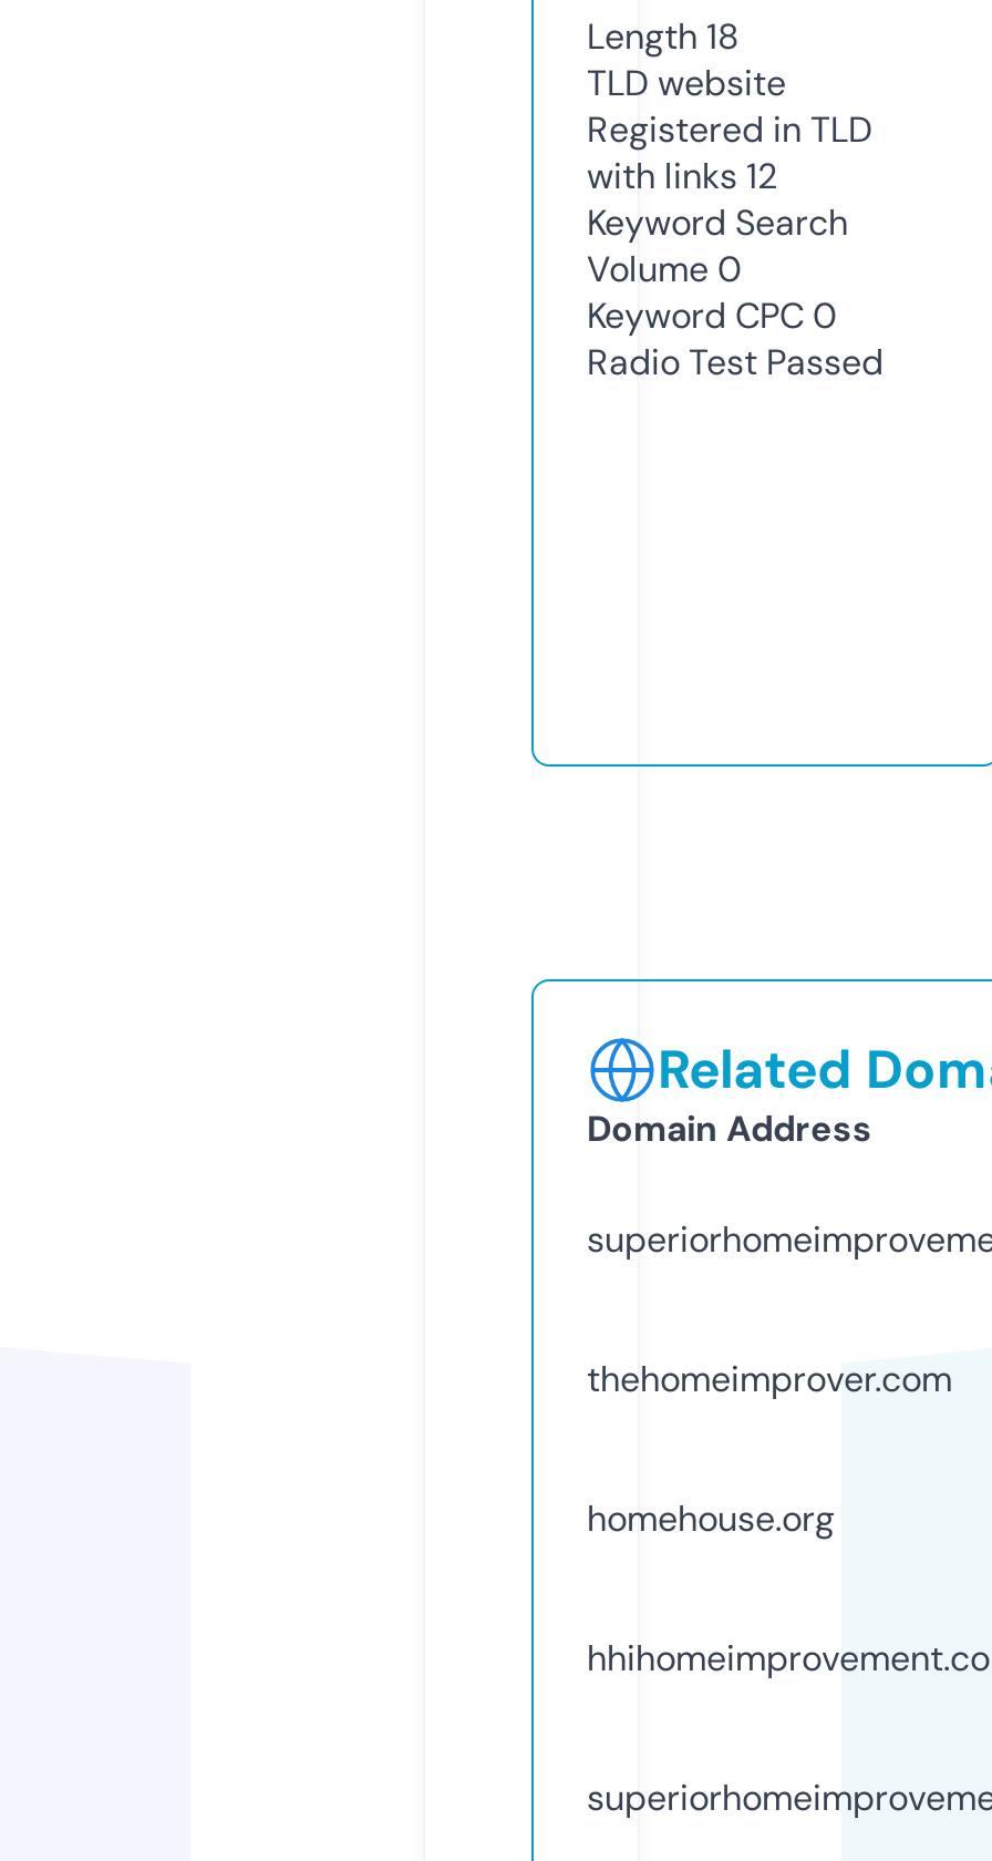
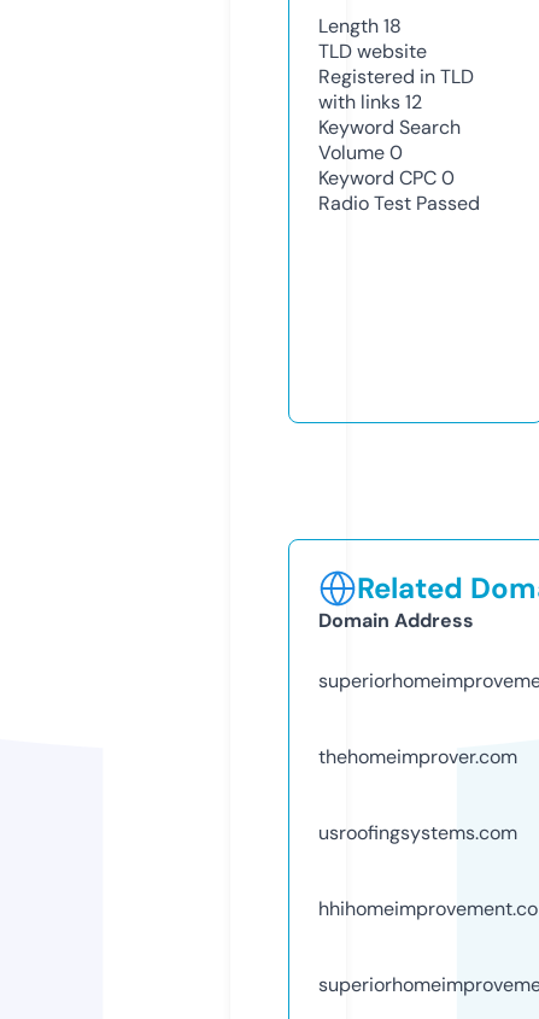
[587,1495,835,1542] homehouse.org -> [318,820,517,845] usroofingsystems.com

